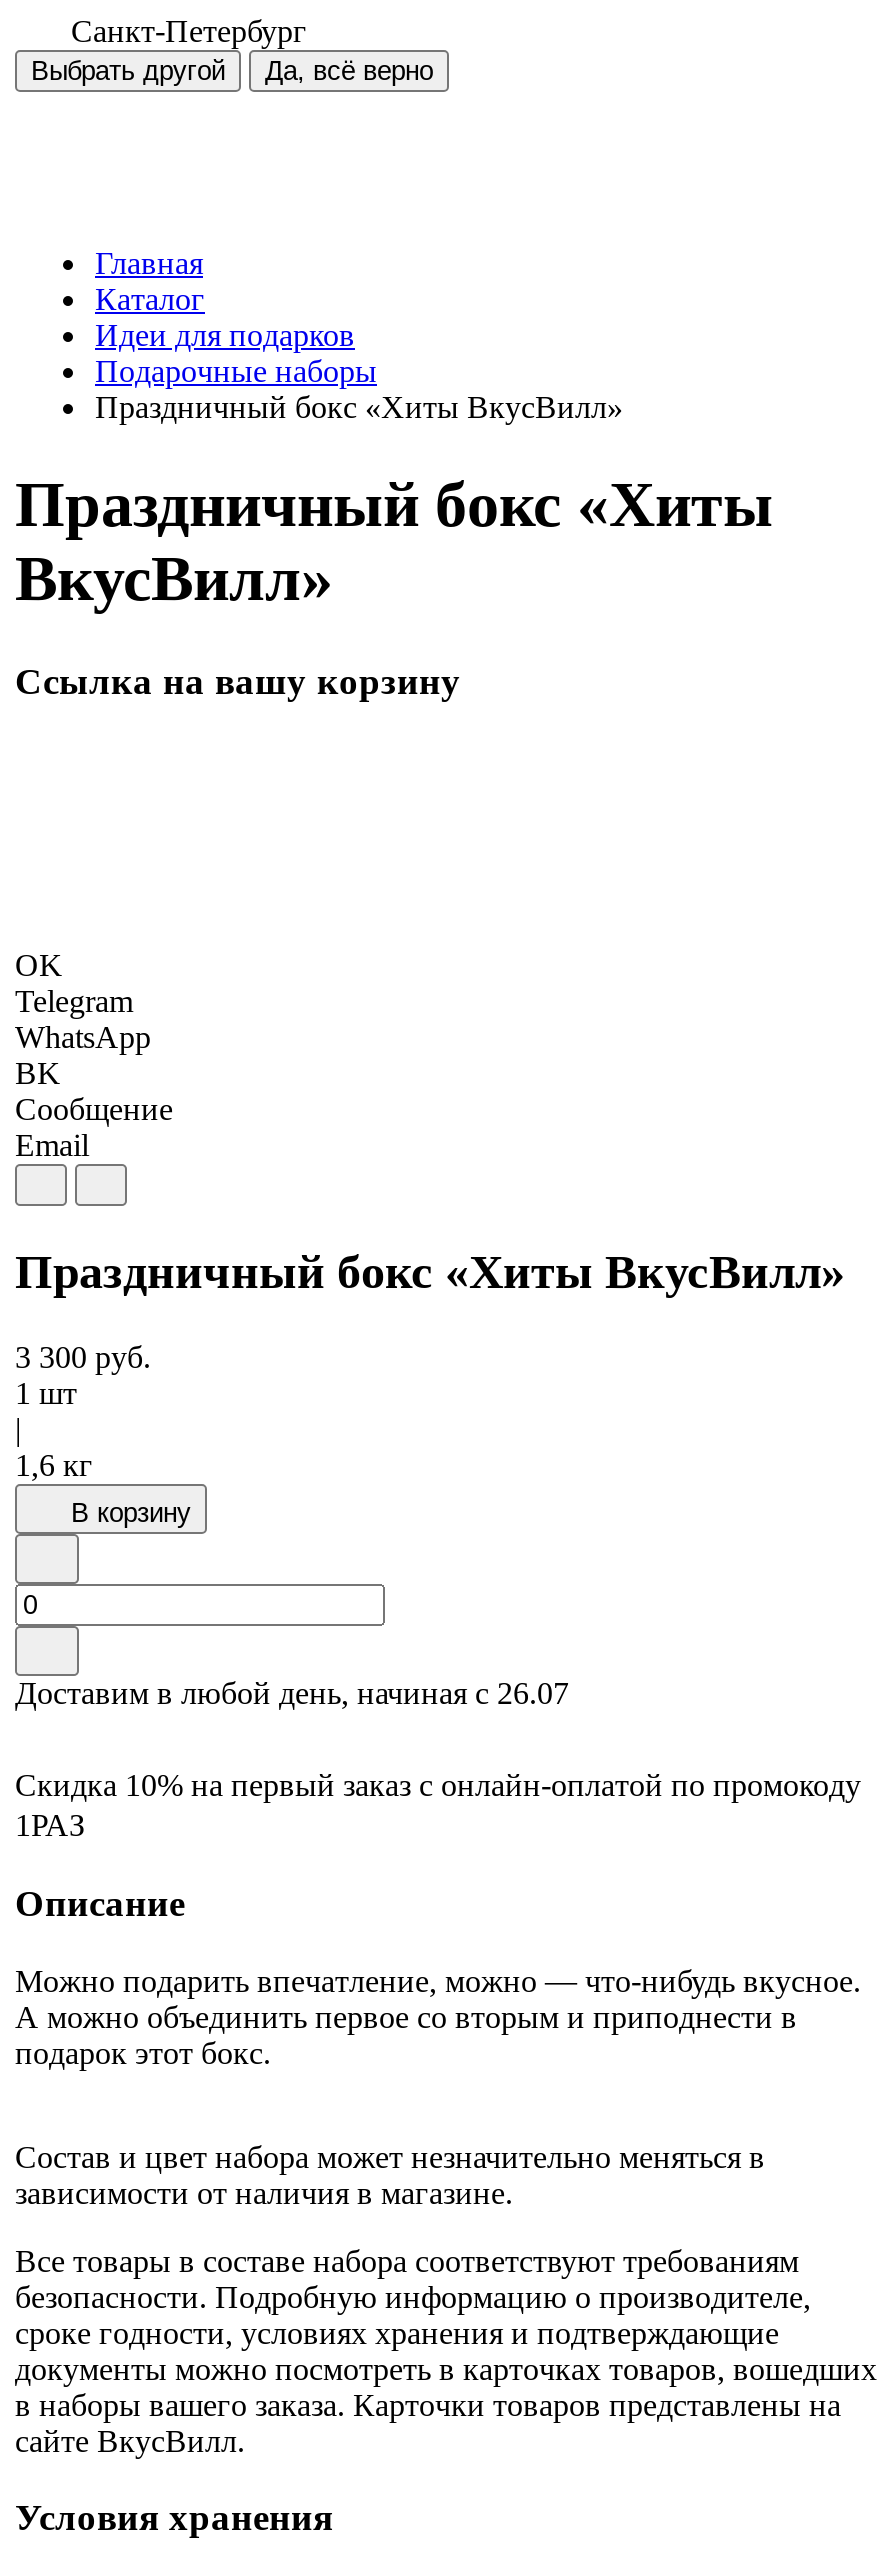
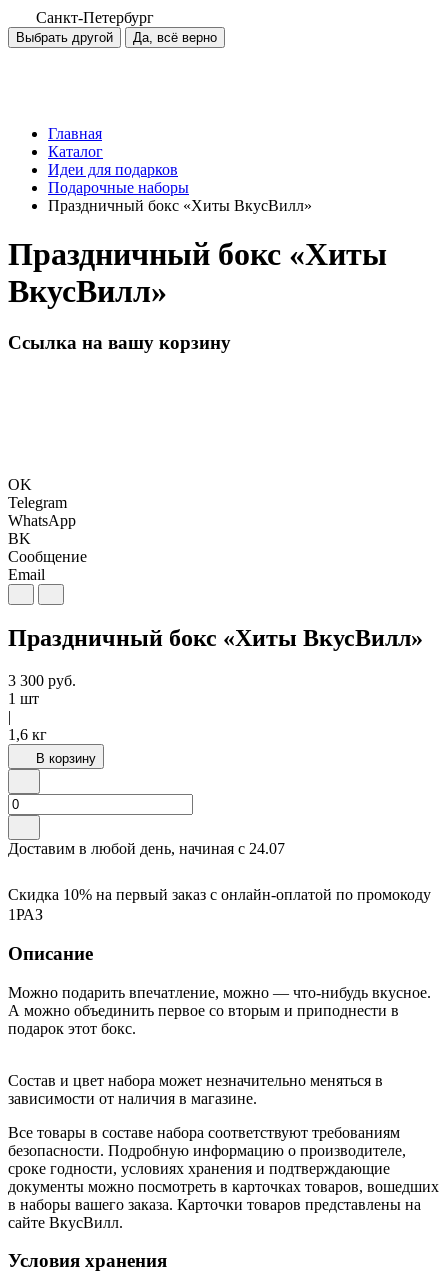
[15,1676,569,1710] Доставим в любой день, начиная с 26.07 -> [8,840,285,857] Доставим в любой день, начиная с 24.07

